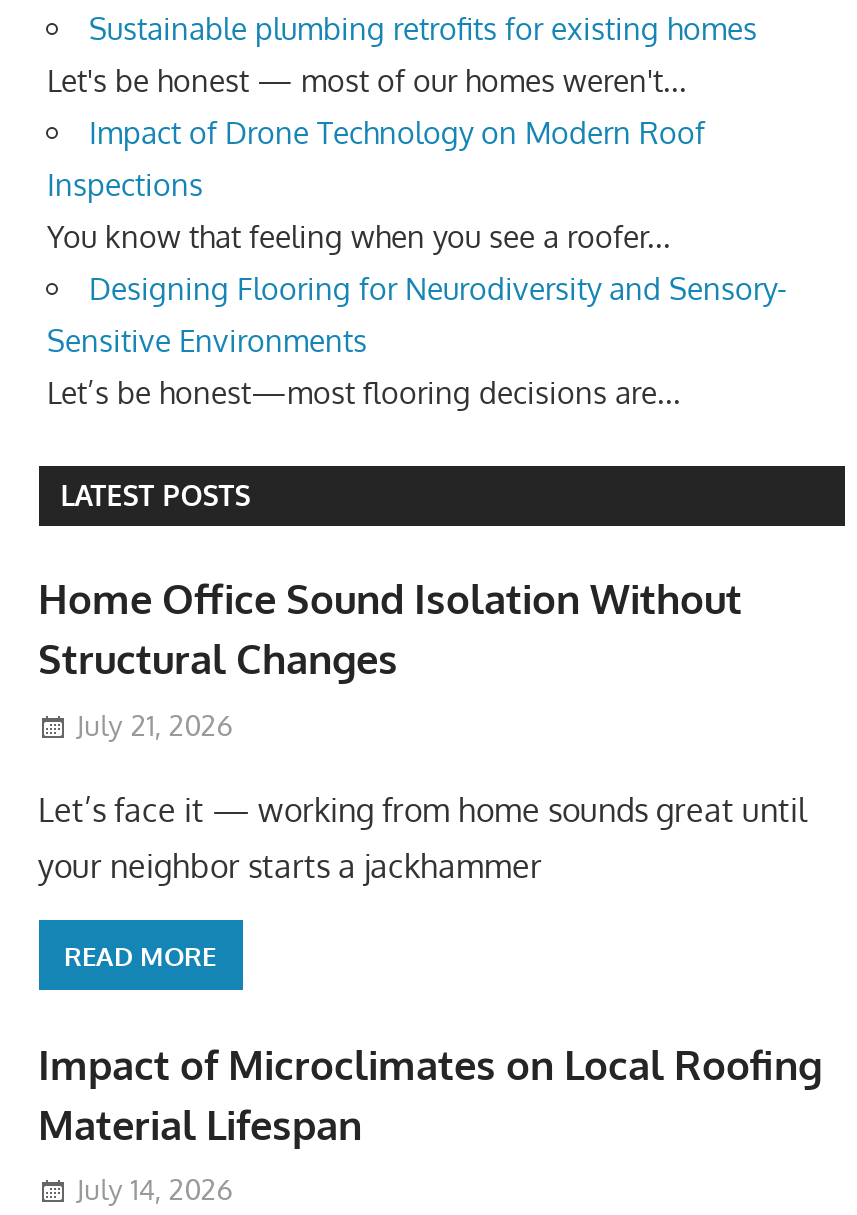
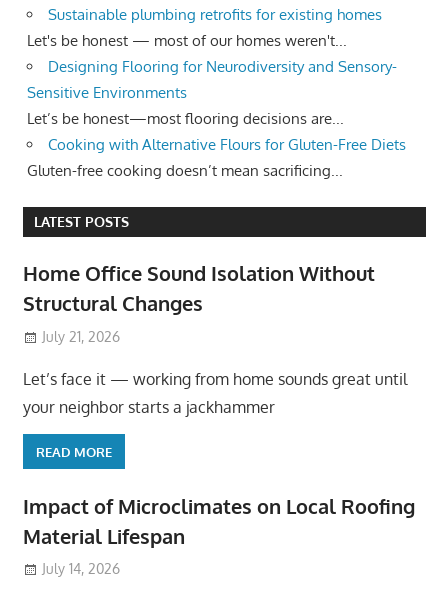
[47,114,705,256] Impact of Drone Technology on Modern Roof | Inspections | You know that feeling when you see a roofer... -> none
moved [47,270,787,412] -> [27,57,397,128]: Designing Flooring for Neurodiversity and Sensory- | Sensitive Environments | Let’s be honest—most flooring decisions are...
none -> [27,135,406,180] Cooking with Alternative Flours for Gluten-Free Diets | Gluten-free cooking doesn’t mean sacrificing...

